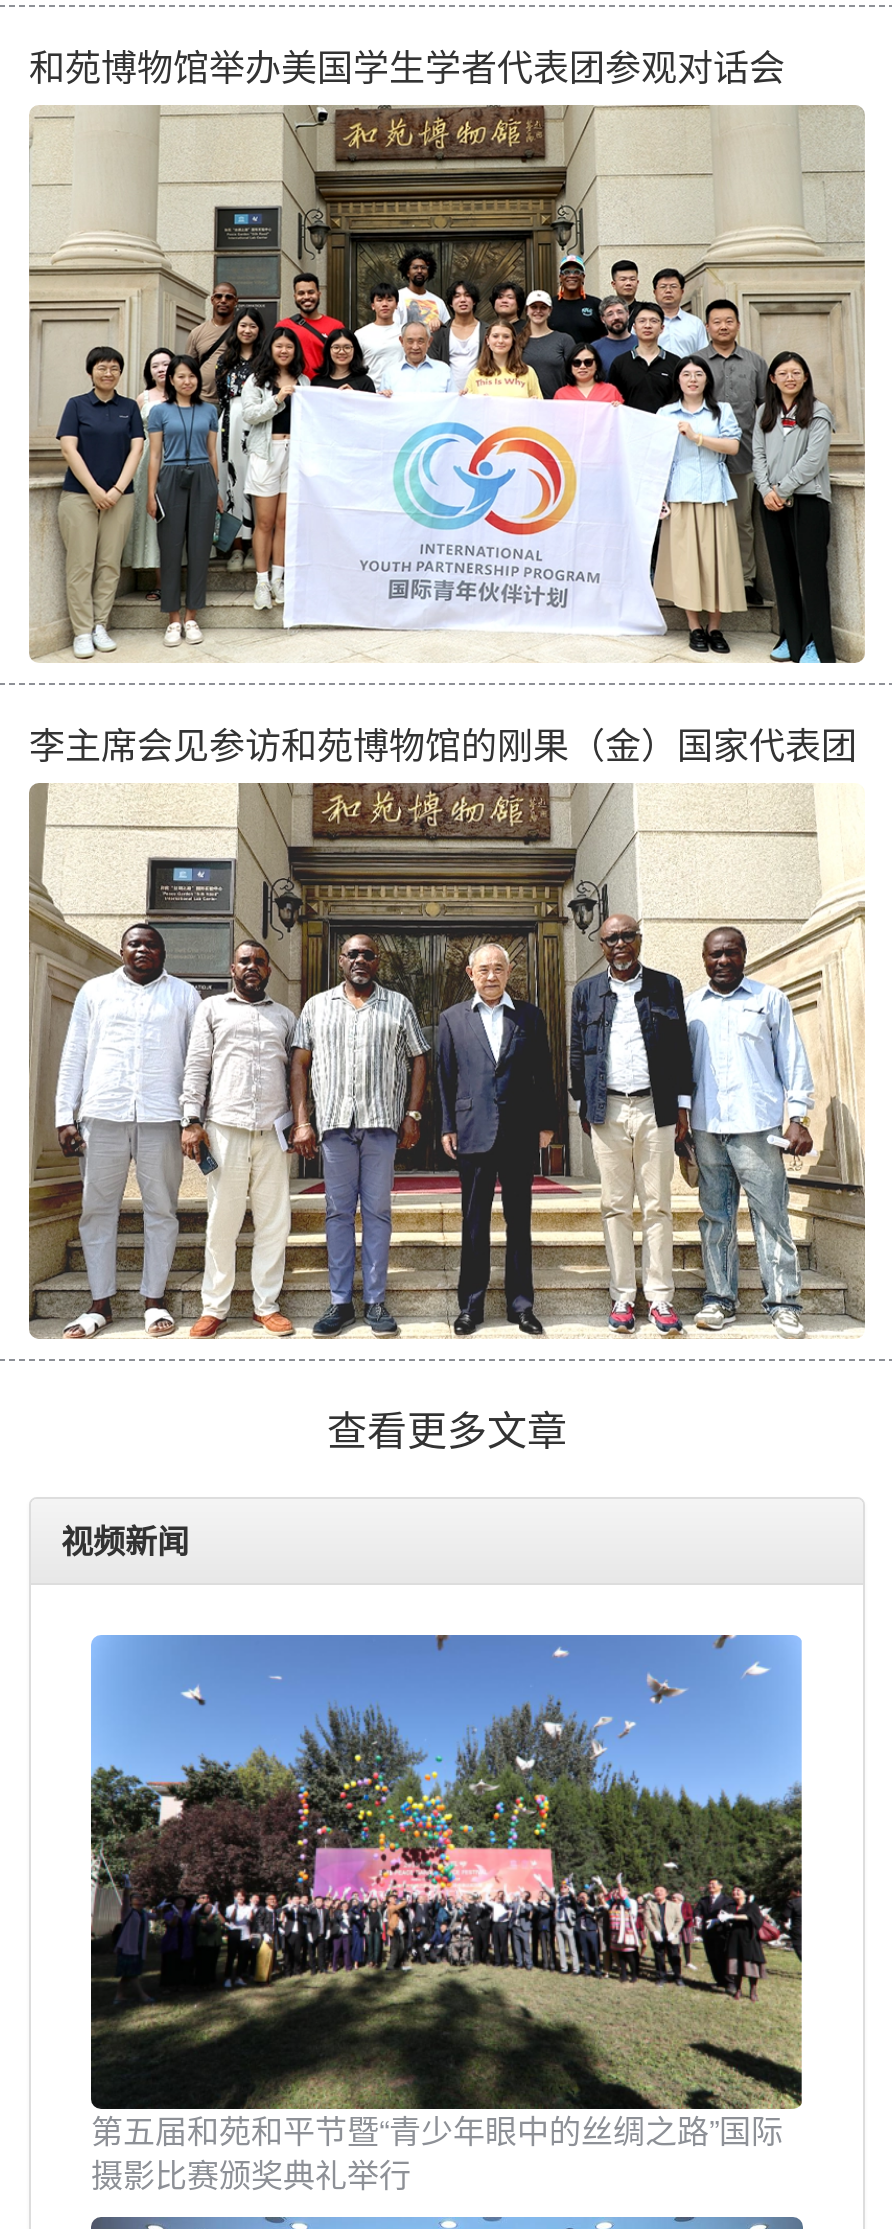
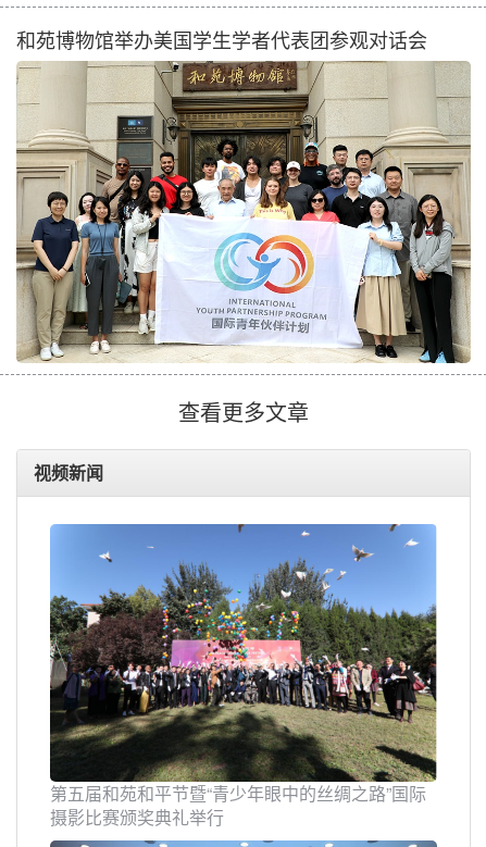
[29,716,857,768] 李主席会见参访和苑博物馆的刚果（金）国家代表团 -> none
[29,784,865,1340] [image] -> none

